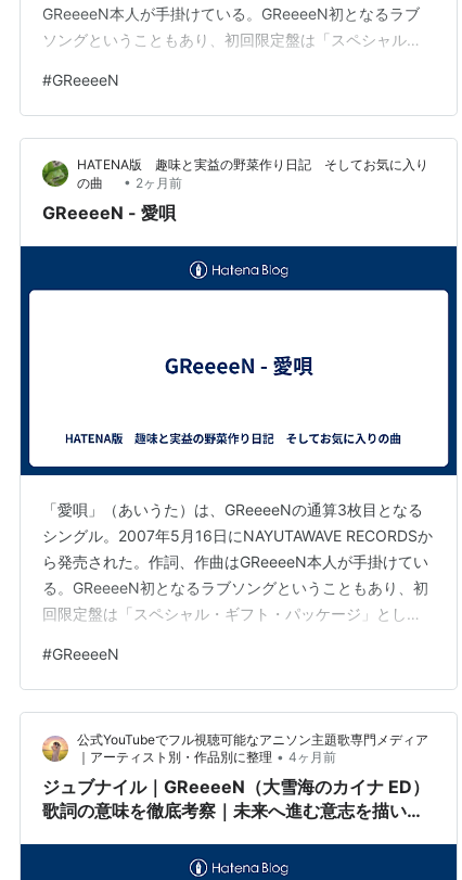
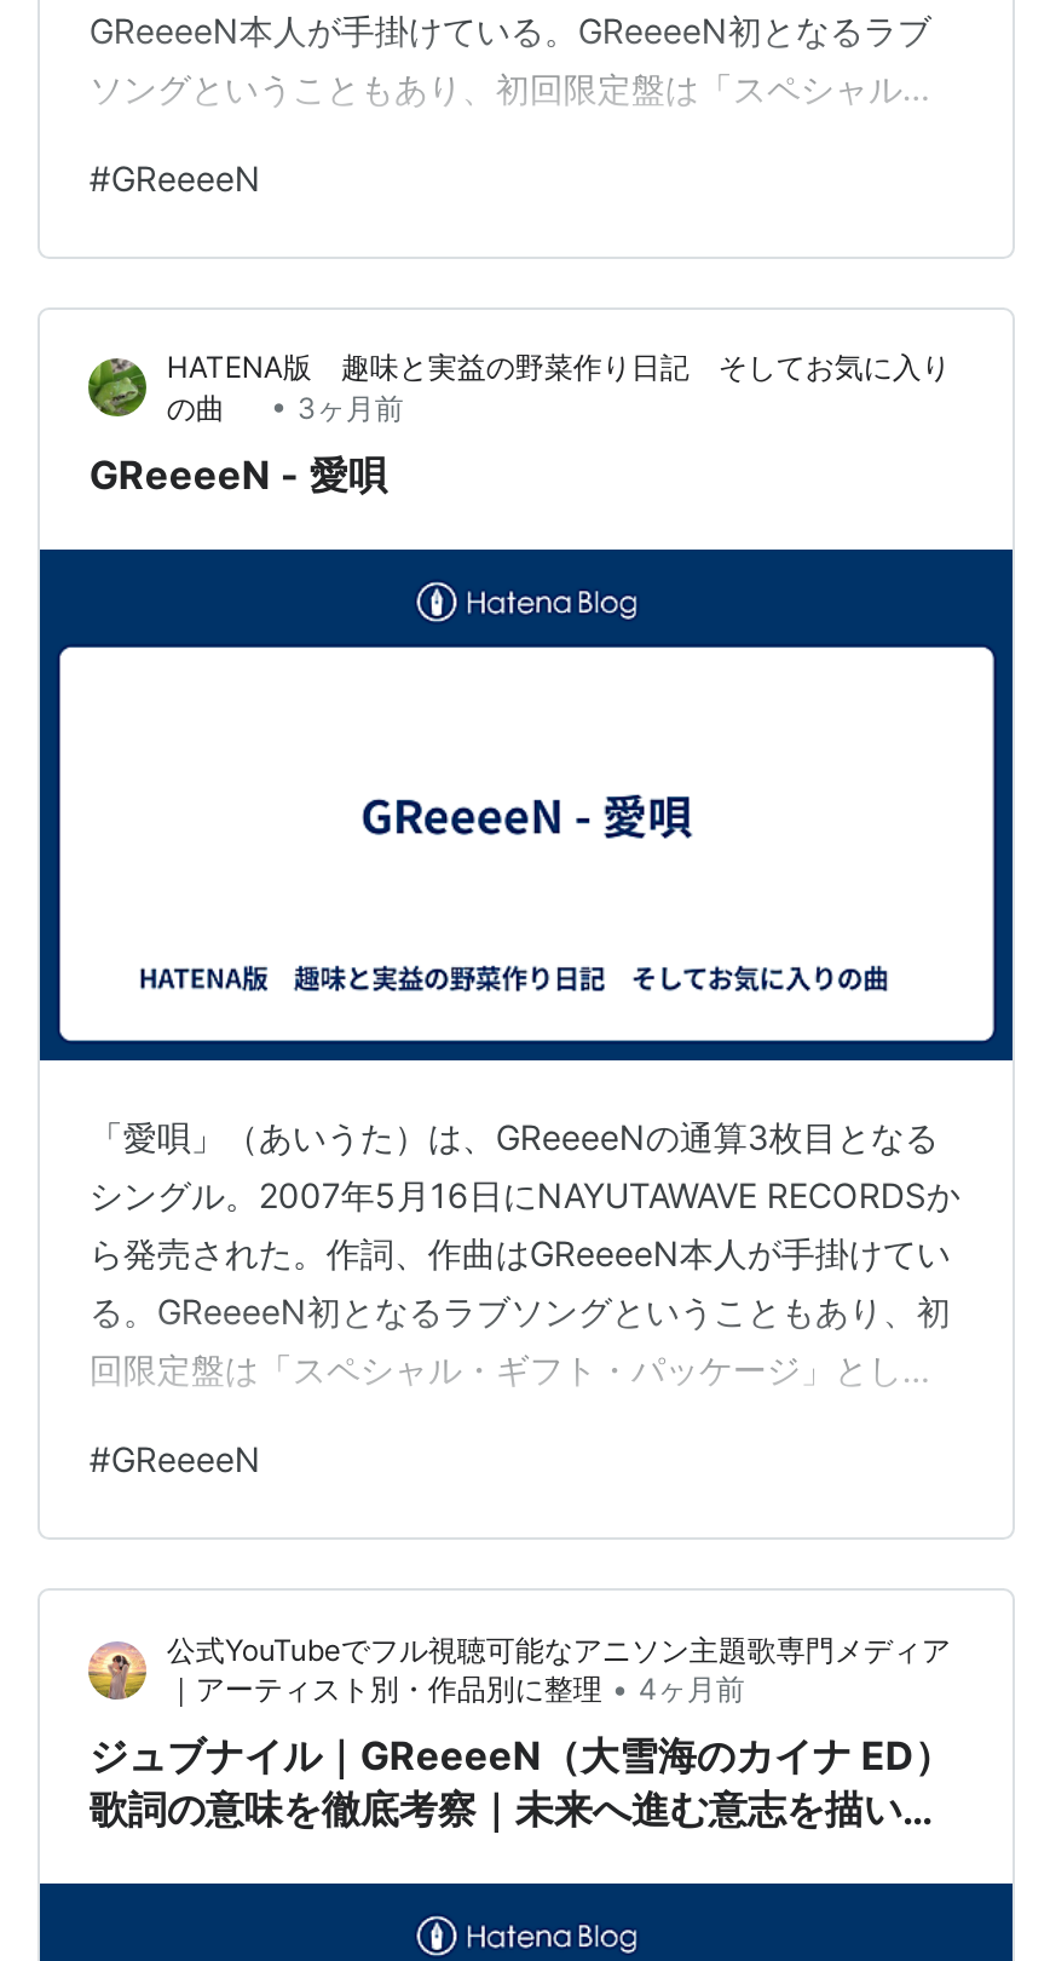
[77,174,183,191] の曲 • 2ヶ月前 -> [167,388,404,426] の曲 • 3ヶ月前

